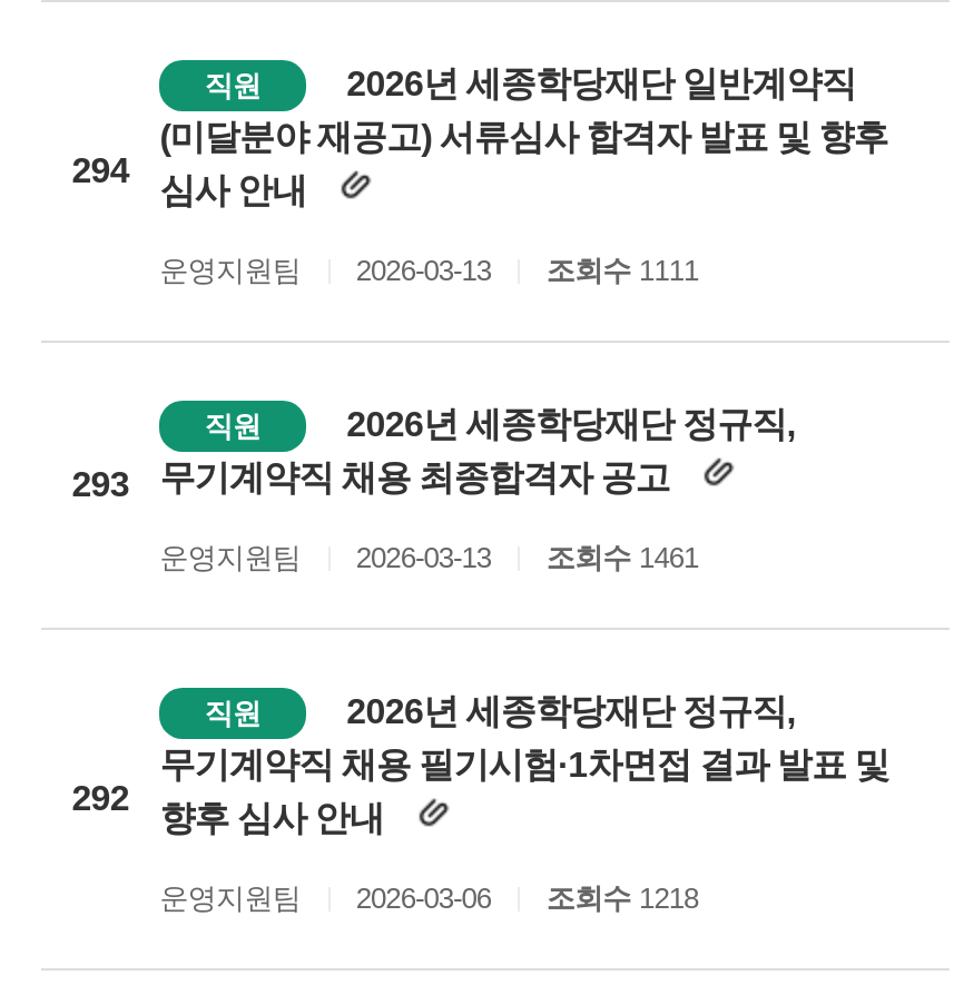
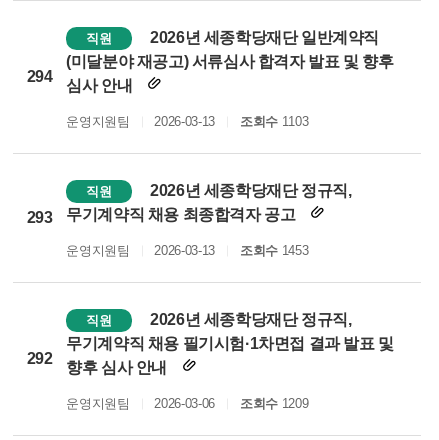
[160,254,698,287] 운영지원팀 2026-03-13 조회수 1111 -> [66,114,308,129] 운영지원팀 2026-03-13 조회수 1103
[160,541,698,574] 운영지원팀 2026-03-13 조회수 1461 -> [66,243,308,258] 운영지원팀 2026-03-13 조회수 1453
[160,881,698,915] 운영지원팀 2026-03-06 조회수 1218 -> [66,396,308,411] 운영지원팀 2026-03-06 조회수 1209

